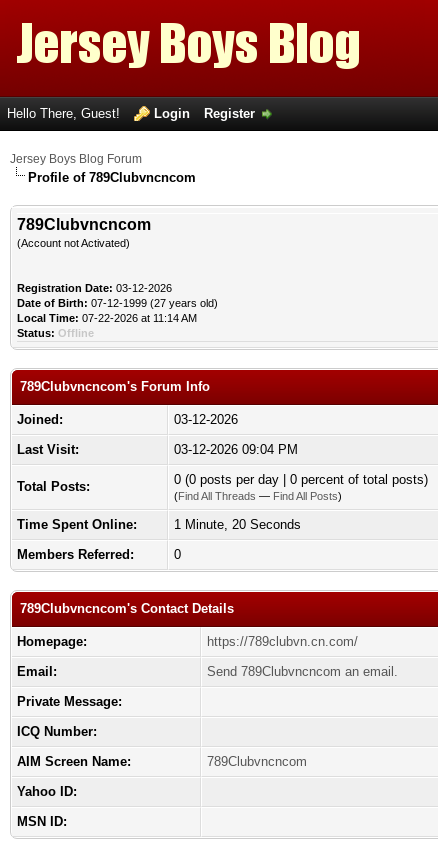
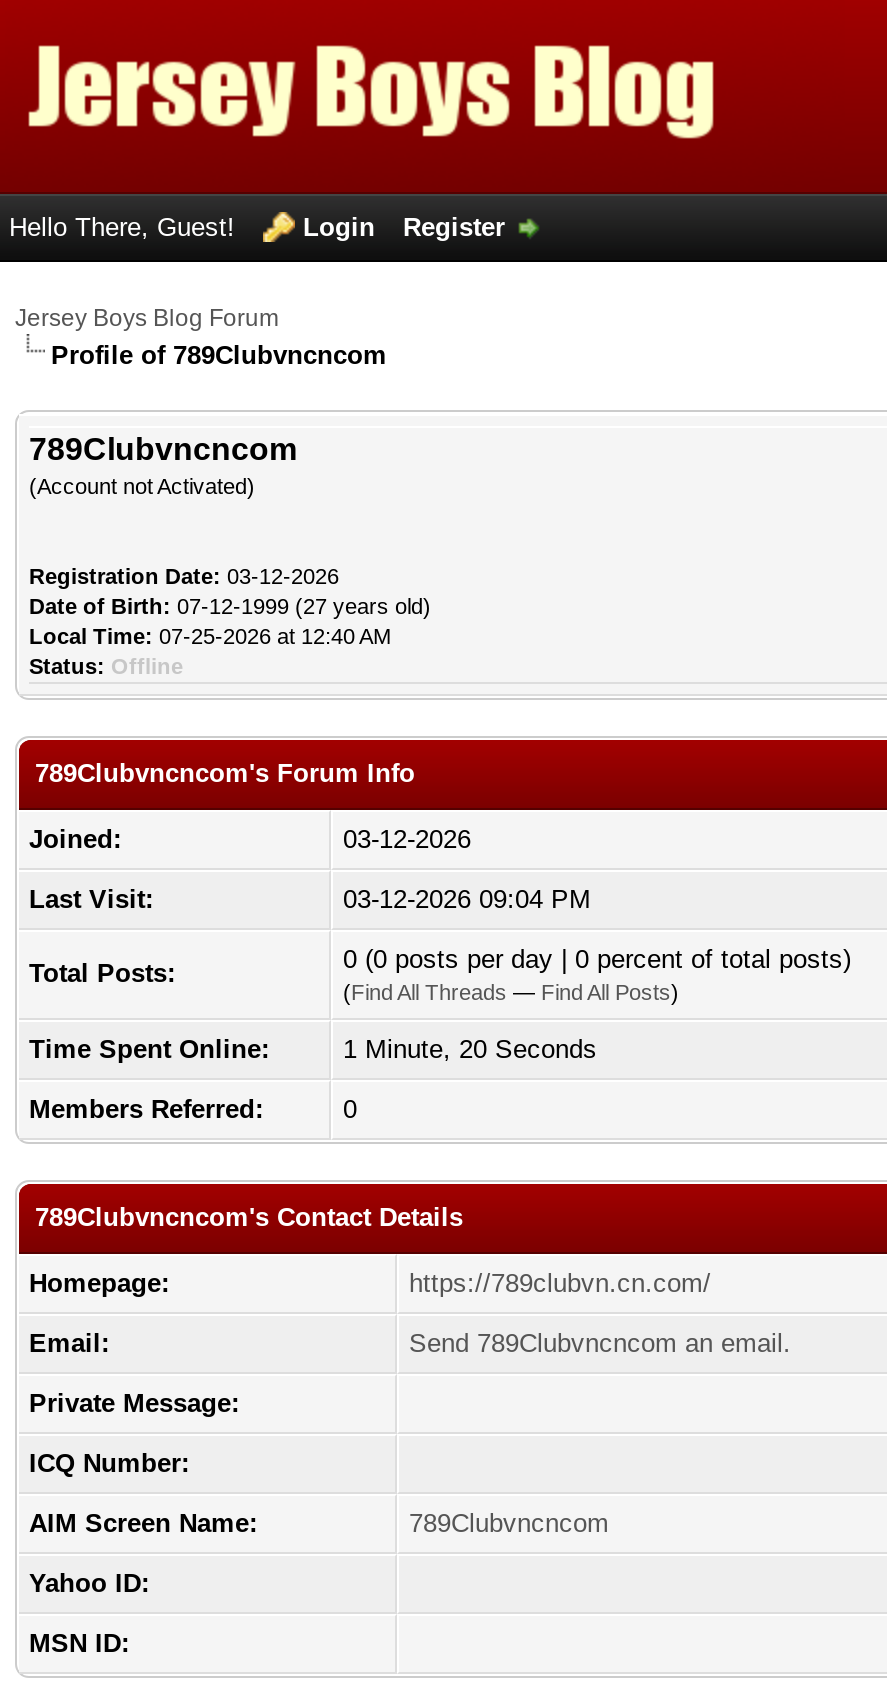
[17,312,197,324] Local Time: 07-22-2026 at 11:14 AM -> [29,624,391,648] Local Time: 07-25-2026 at 12:40 AM

